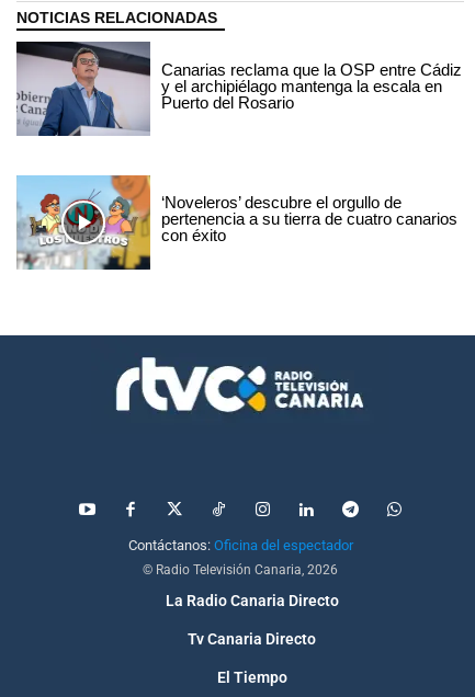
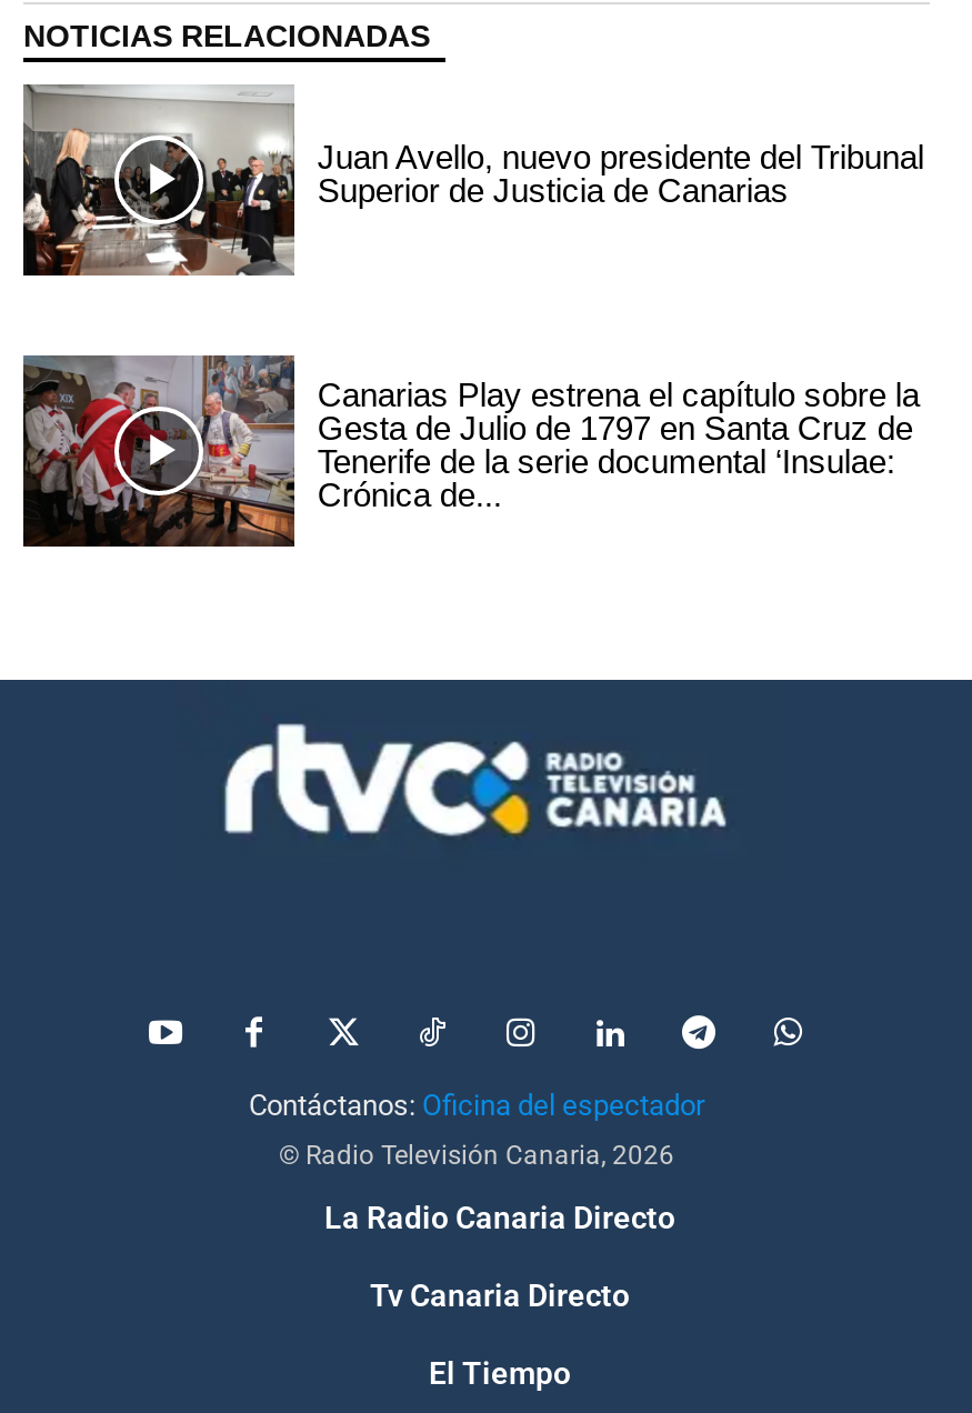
[16,41,462,137] [image] | Canarias reclama que la OSP entre Cádiz | y el archipiélago mantenga la escala en | Puerto del Rosario -> [21,82,924,278] [image] | Juan Avello, nuevo presidente del Tribunal | Superior de Justicia de Canarias
[16,174,458,271] [image] | ‘Noveleros’ descubre el orgullo de | pertenencia a su tierra de cuatro canarios | con éxito -> [21,353,920,549] [image] | Canarias Play estrena el capítulo sobre la | Gesta de Julio de 1797 en Santa Cruz de | Tenerife de la serie documental ‘Insulae: | Crónica de...

